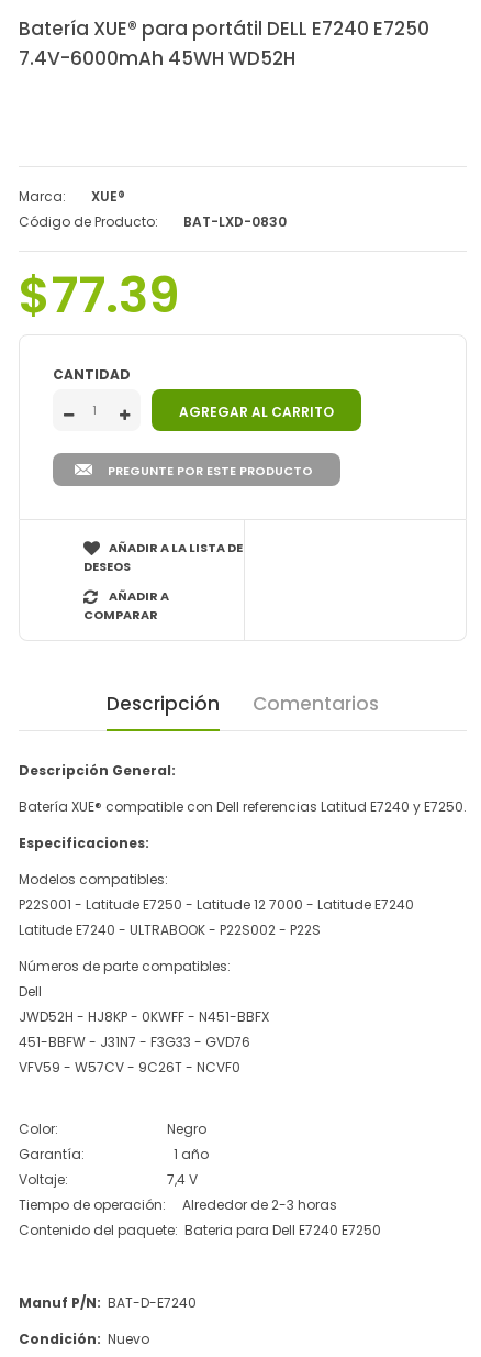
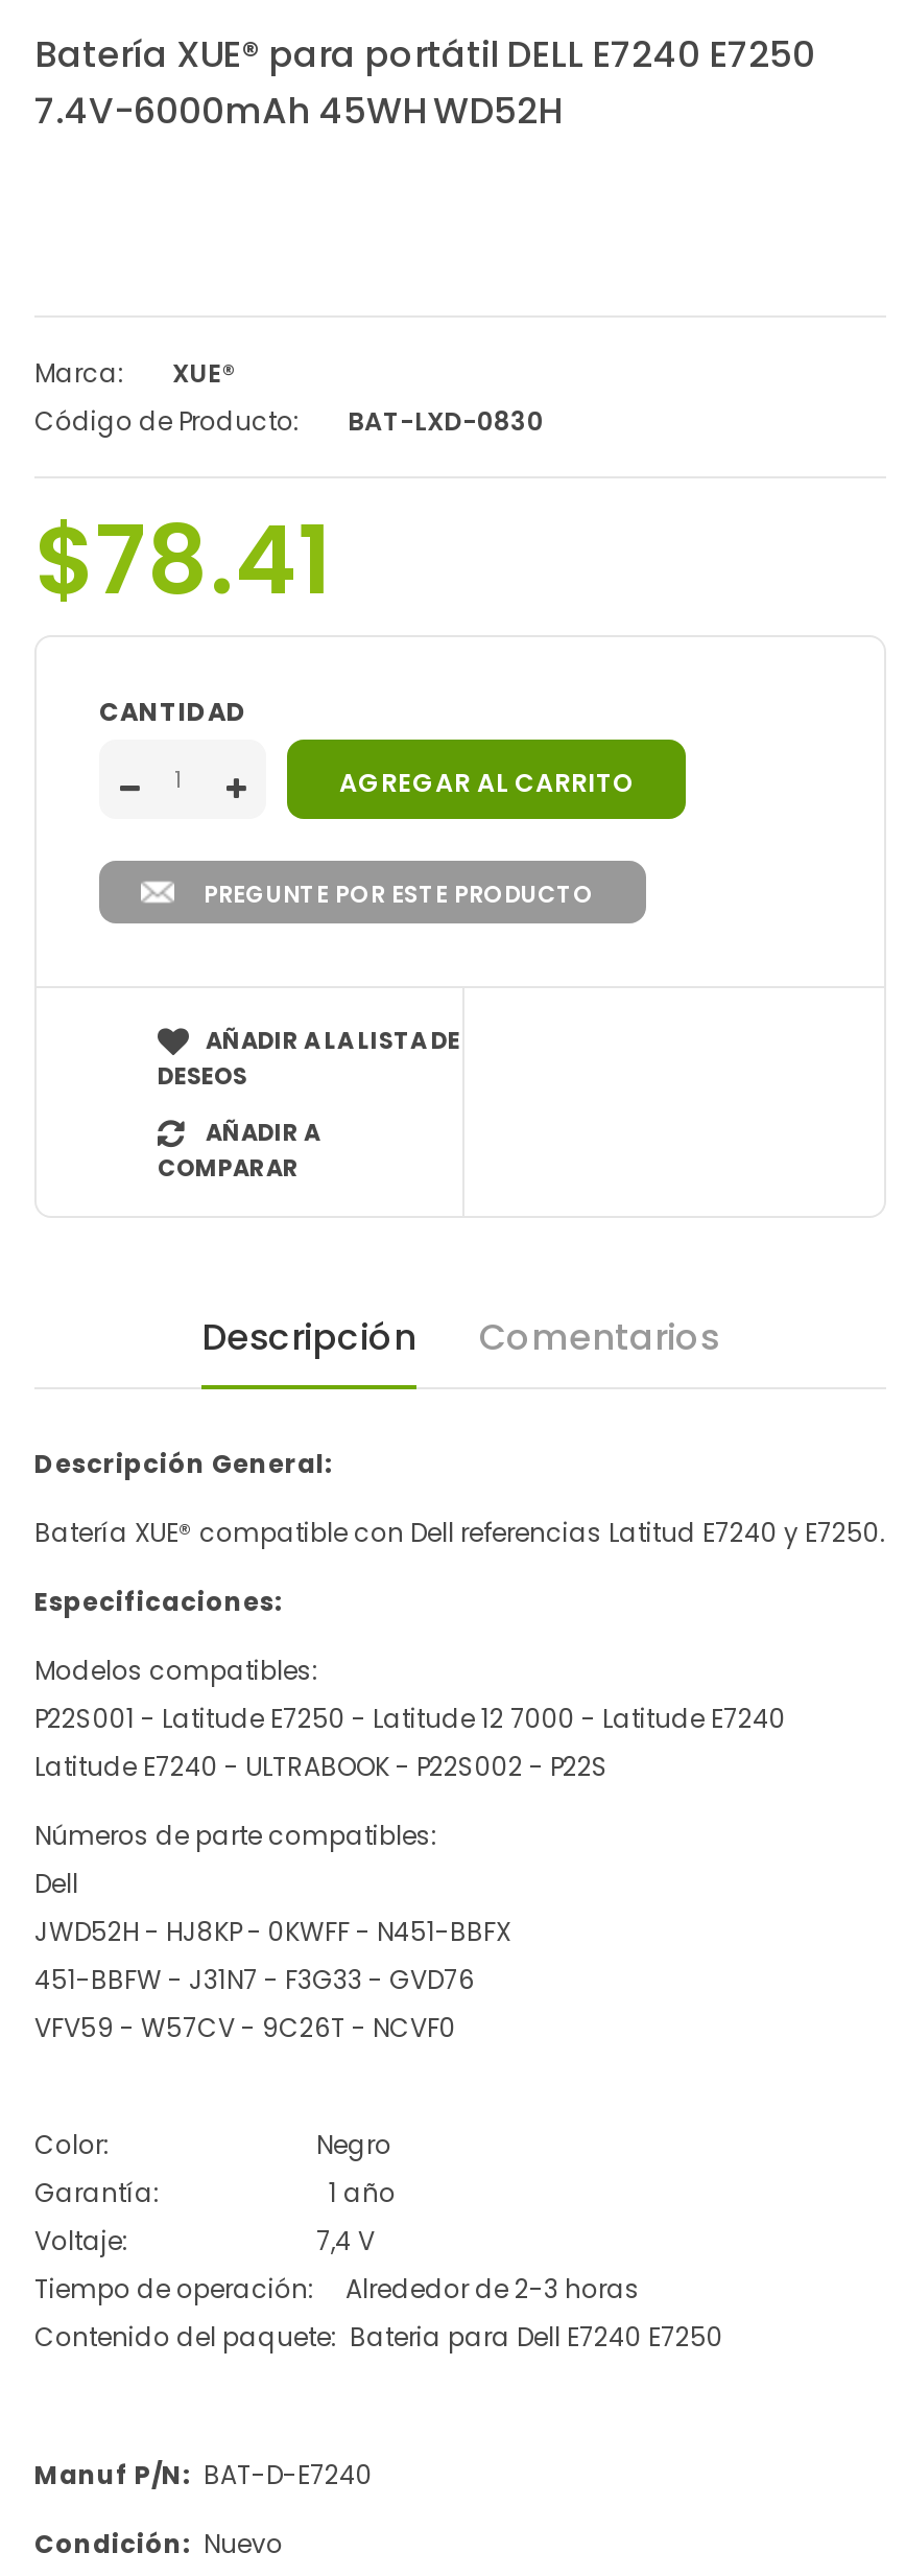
[19,261,180,330] $77.39 -> [34,495,331,627] $78.41

